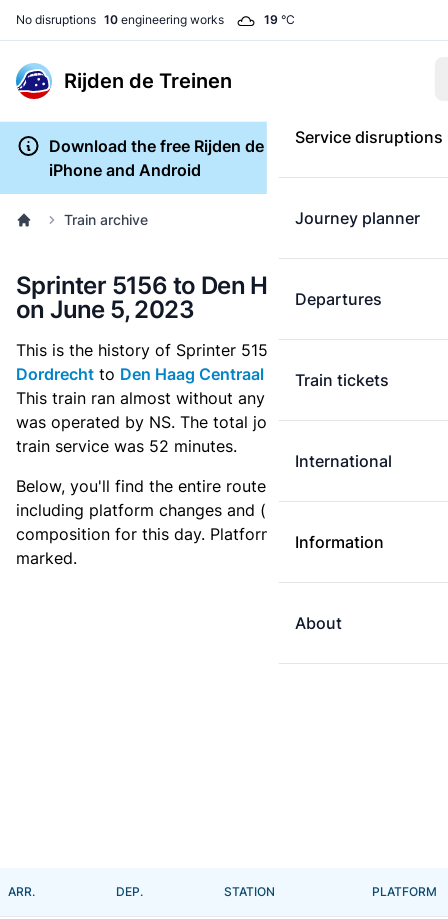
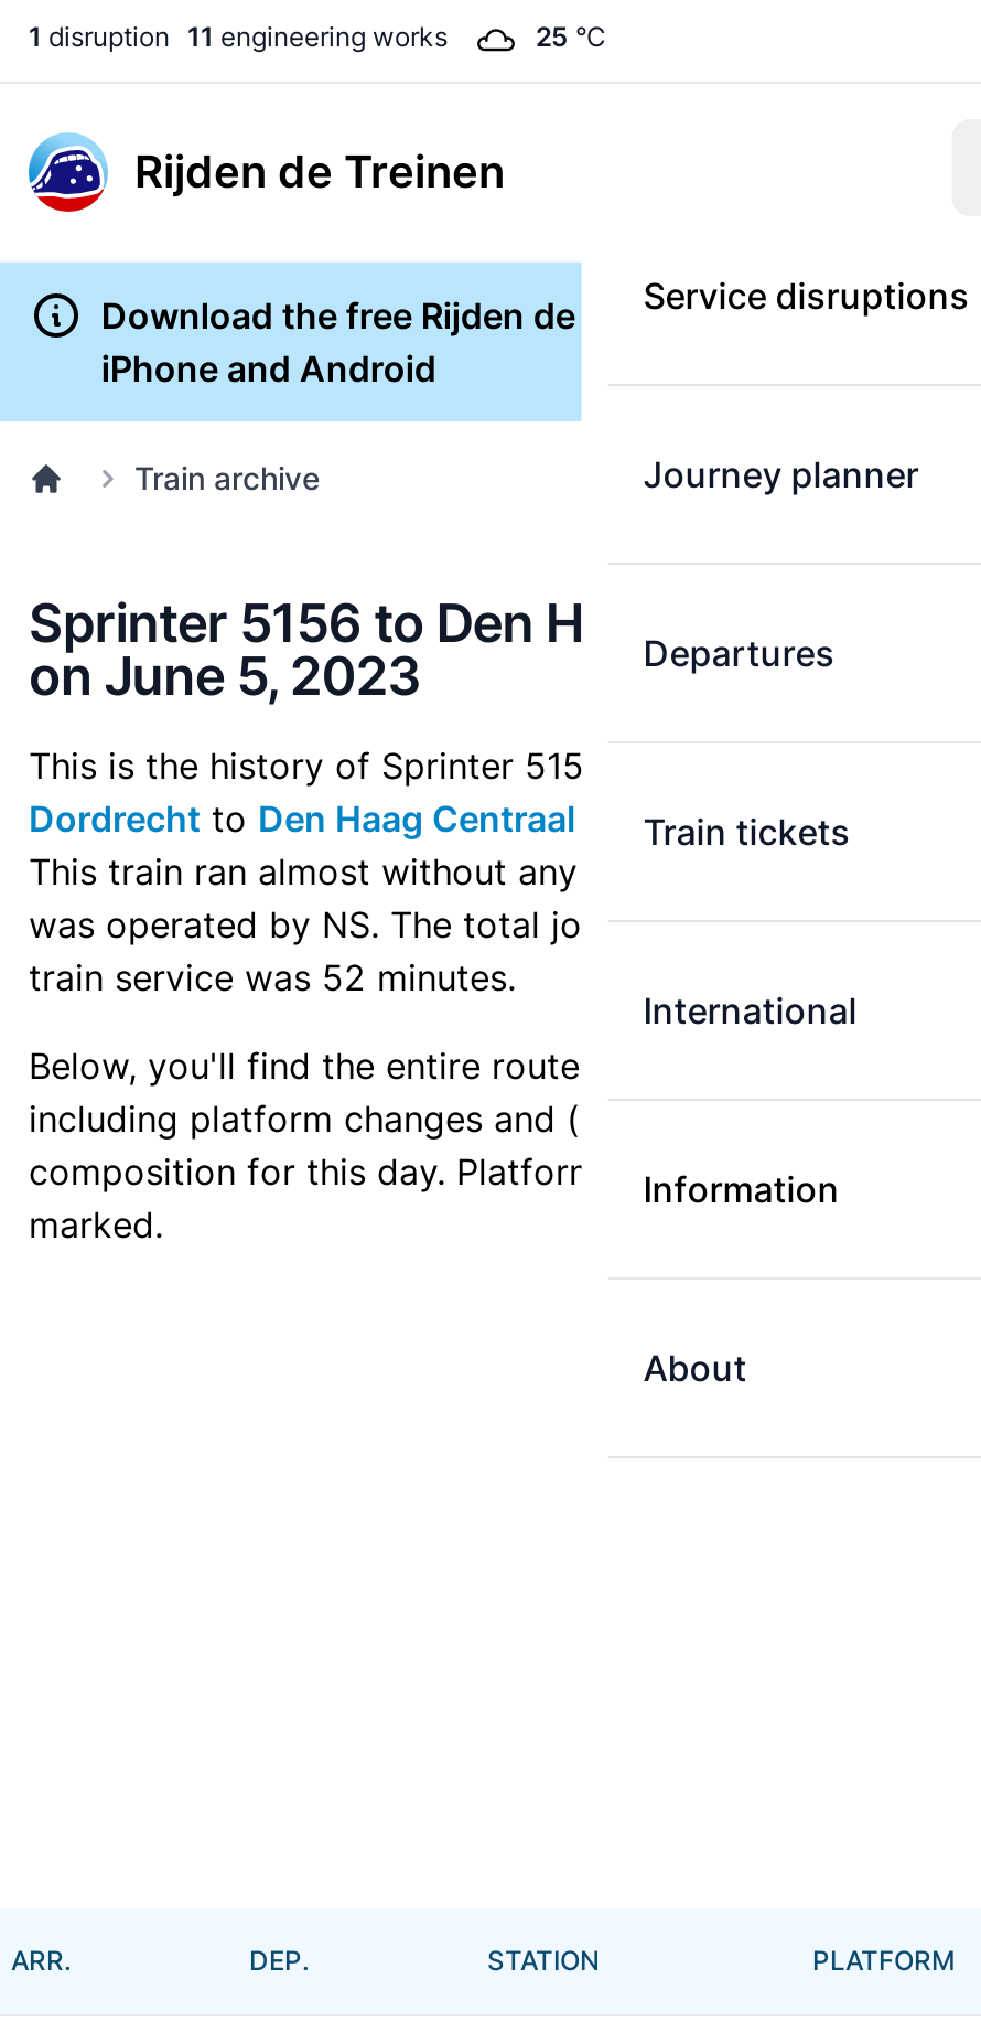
[16,12,224,27] No disruptions 10 engineering works -> [29,20,448,53] 1 disruption 11 engineering works
[264,12,295,27] 19 °C -> [536,20,606,53] 25 °C

